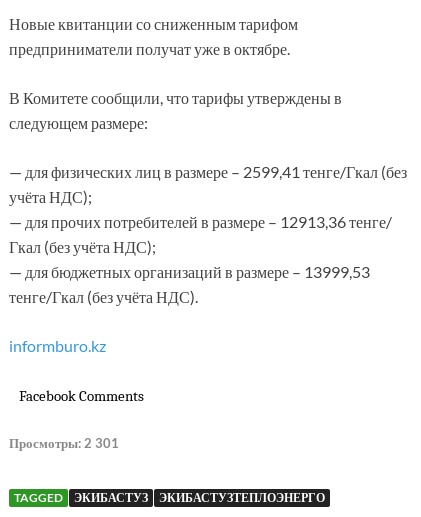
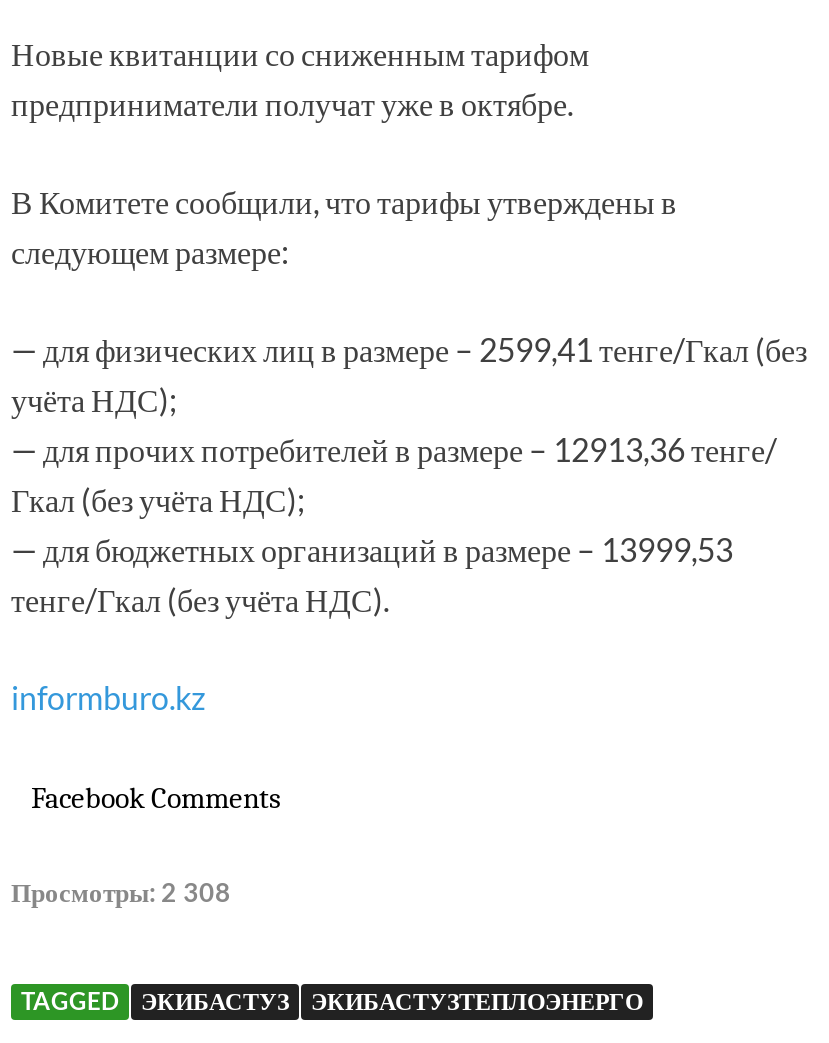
[9,435,119,451] Просмотры: 2 301 -> [11,876,231,908] Просмотры: 2 308

